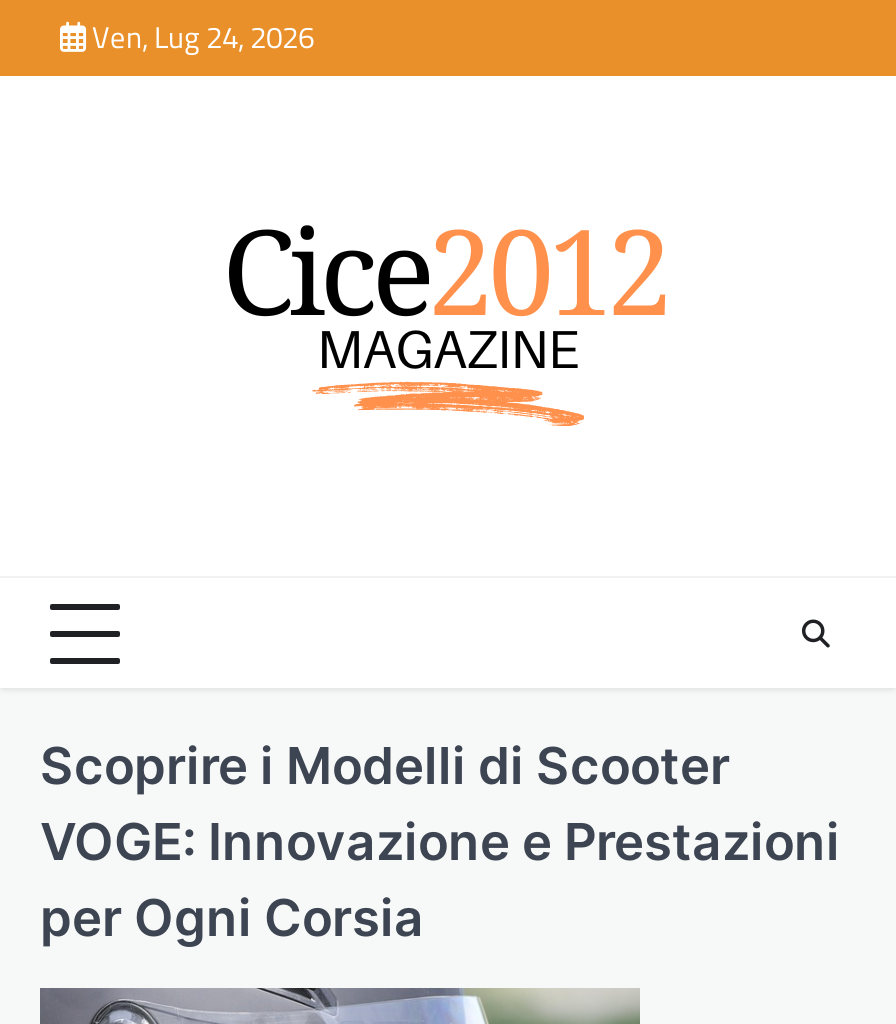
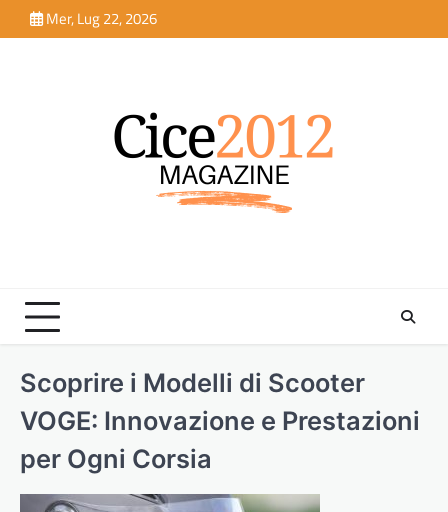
[92,14,314,60] Ven, Lug 24, 2026 -> [46,7,157,30] Mer, Lug 22, 2026

